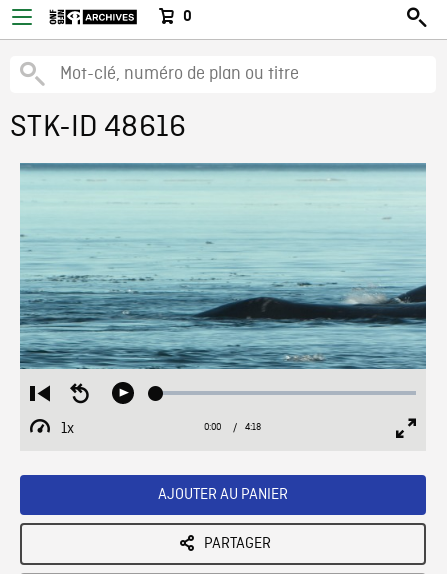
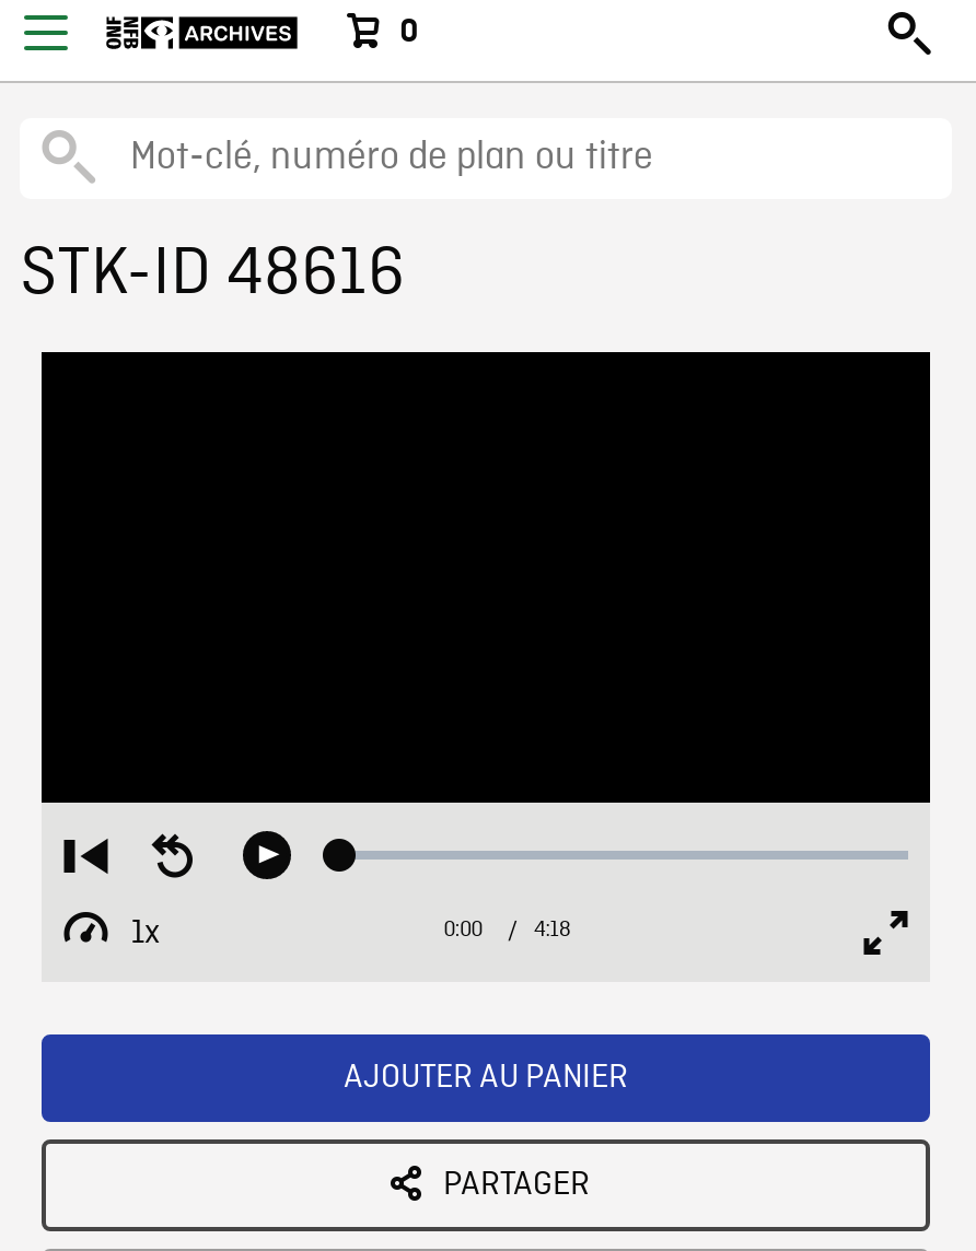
[19,162,427,370] [image] -> none

